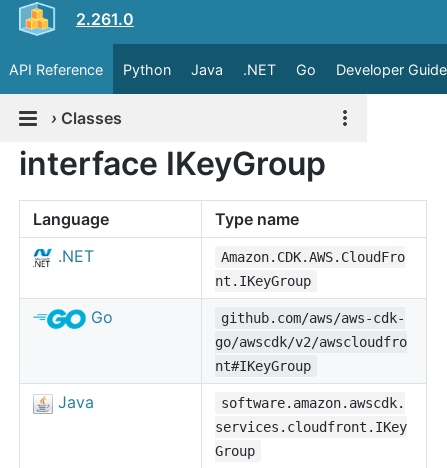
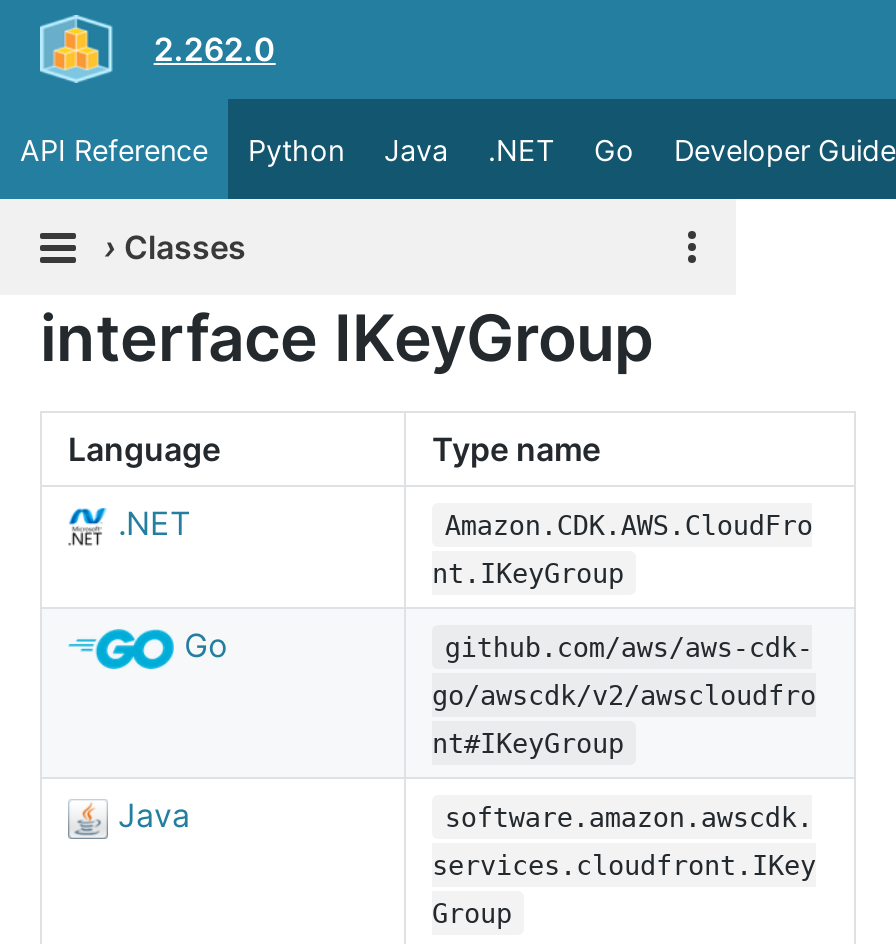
[76,9,134,29] 2.261.0 -> [154,29,276,69] 2.262.0

